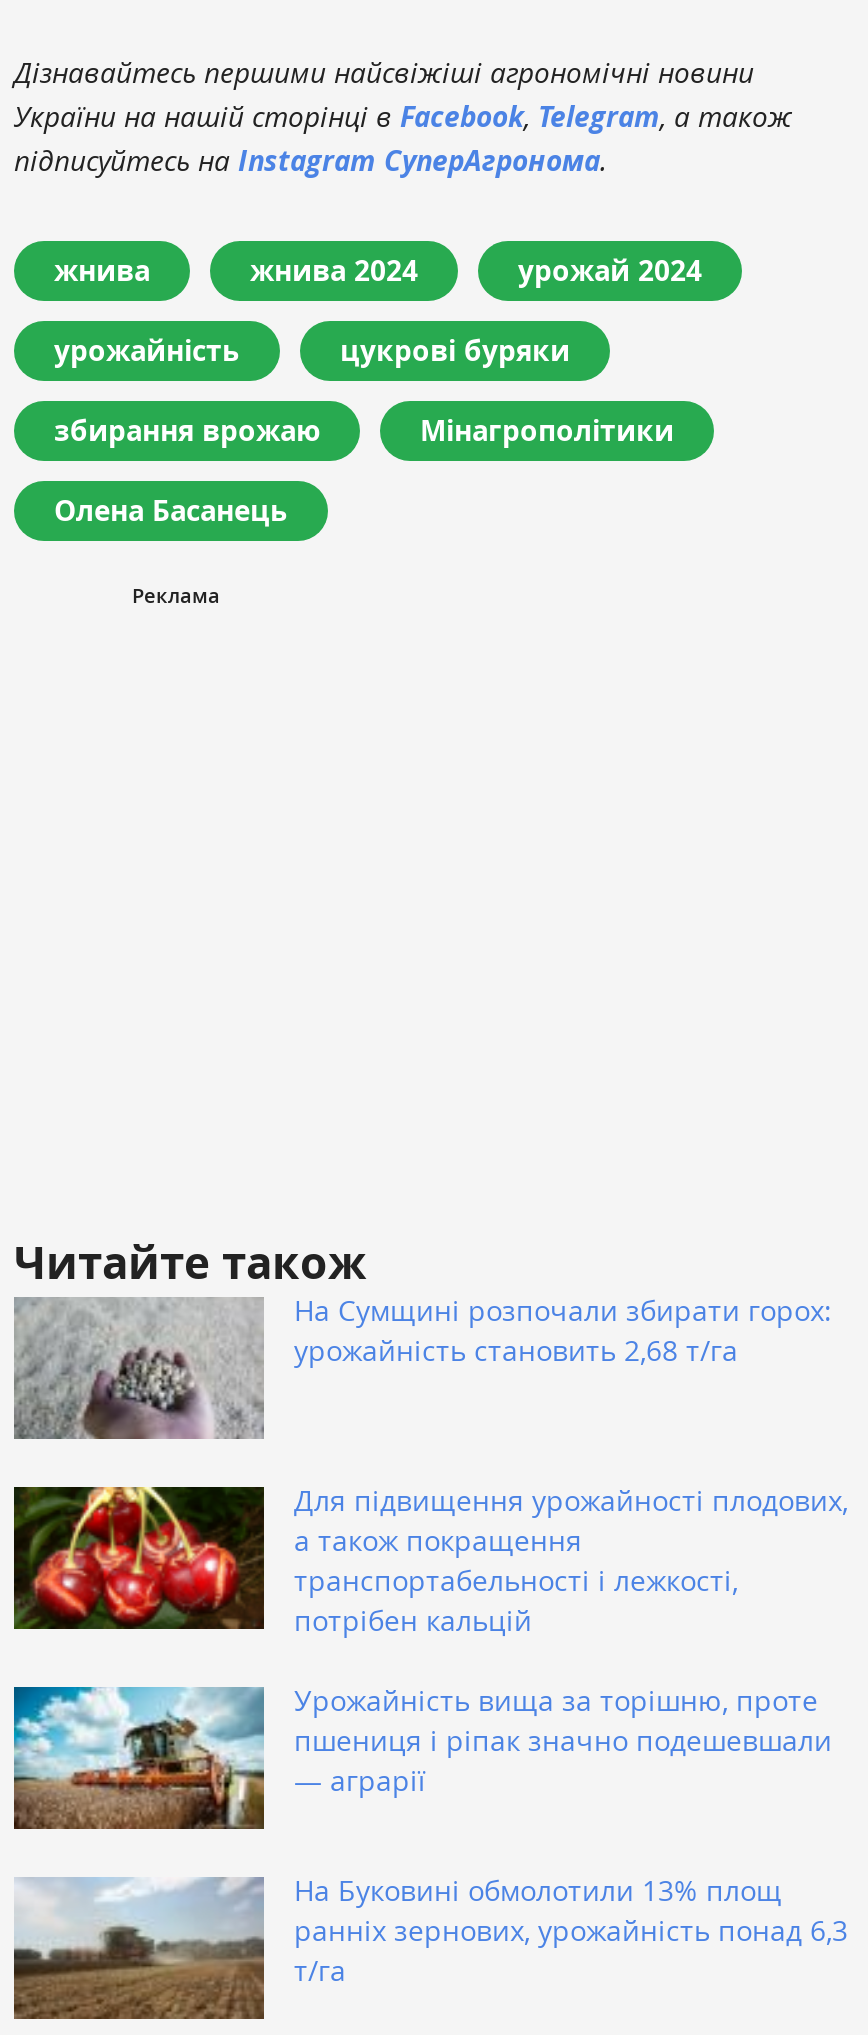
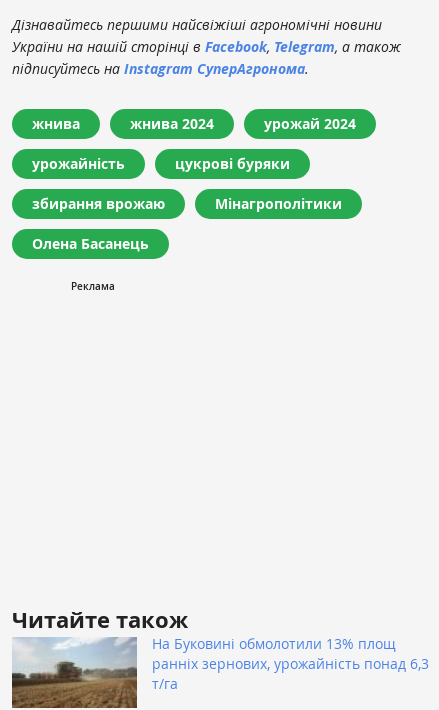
[12,1290,832,1439] [image] | На Сумщині розпочали збирати горох: | урожайність становить 2,68 т/га -> none
[12,1480,848,1798] [image] | Для підвищення урожайності плодових, | а також покращення | транспортабельності і лежкості, | потрібен кальцій | Урожайність вища за торішню, проте | пшениця і ріпак значно подешевшали | — аграрії -> none
[12,1685,266,1831] [image] -> none

